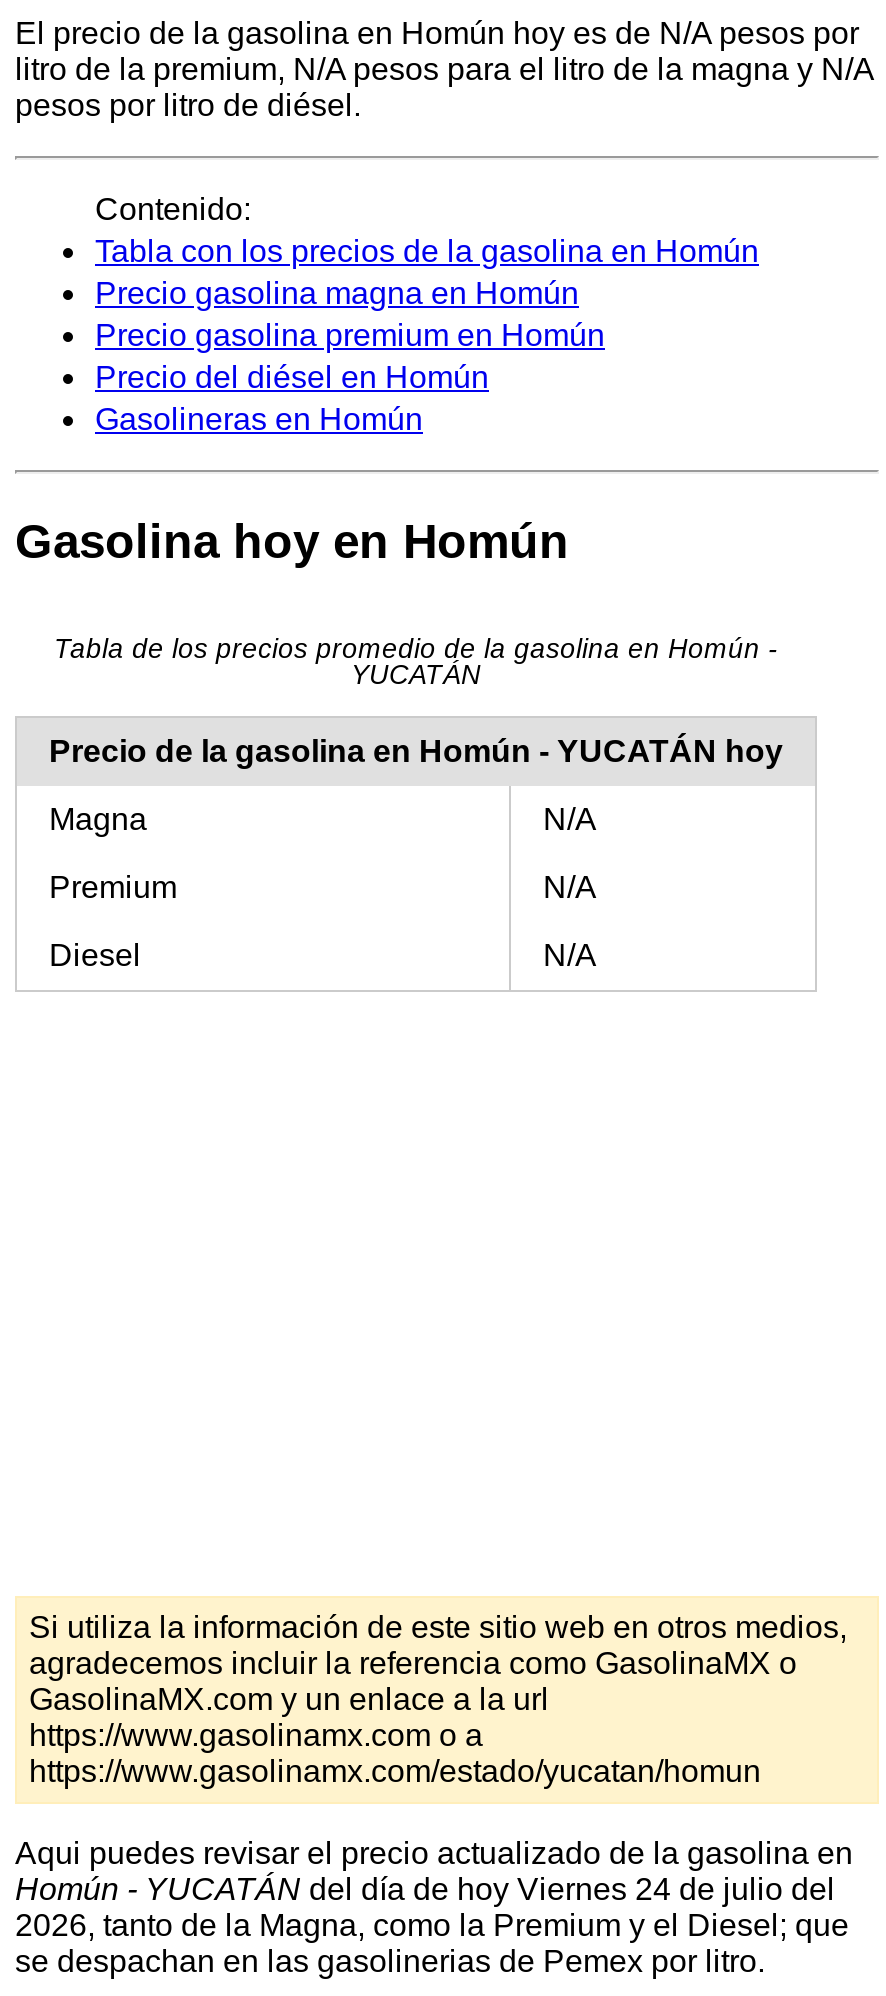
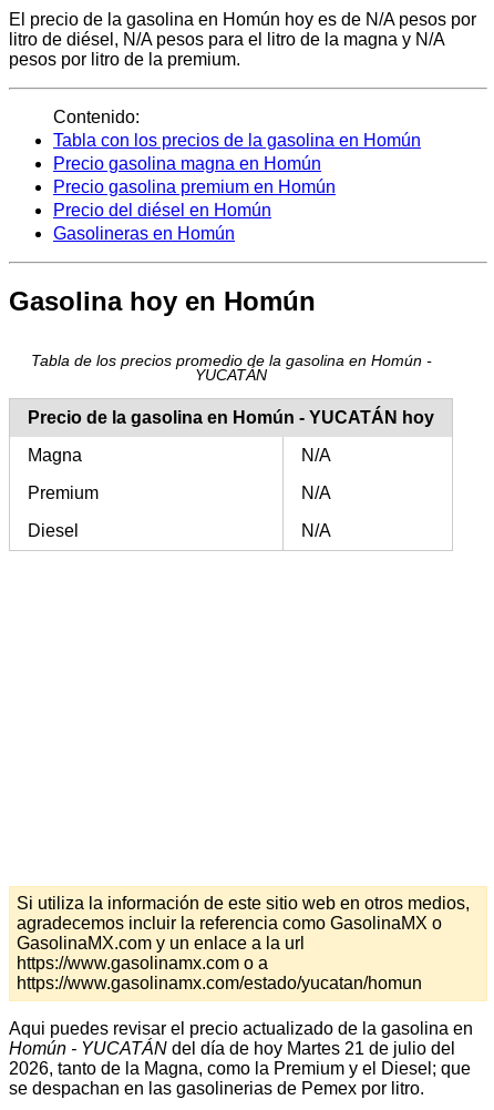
[15,52,873,122] litro de la premium, N/A pesos para el litro de la magna y N/A | pesos por litro de diésel. -> [9,30,444,69] litro de diésel, N/A pesos para el litro de la magna y N/A | pesos por litro de la premium.
[15,1872,835,1906] Homún - YUCATÁN del día de hoy Viernes 24 de julio del -> [9,1039,455,1058] Homún - YUCATÁN del día de hoy Martes 21 de julio del

